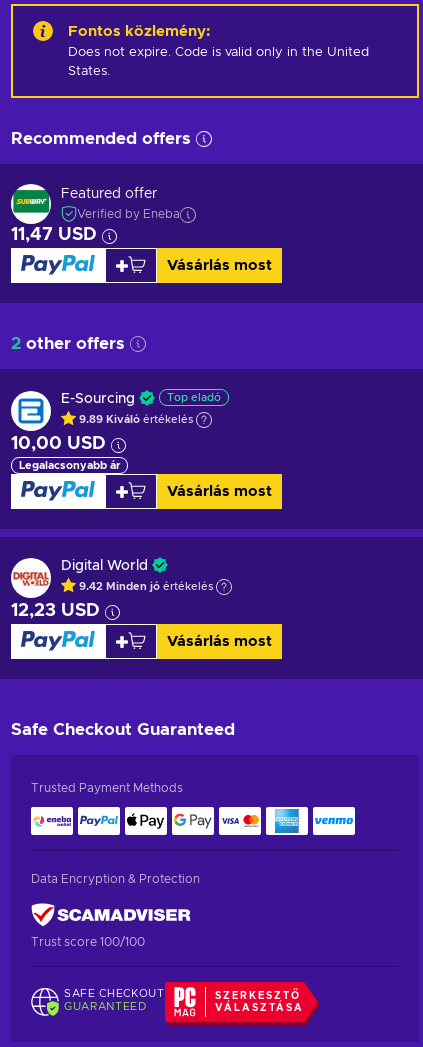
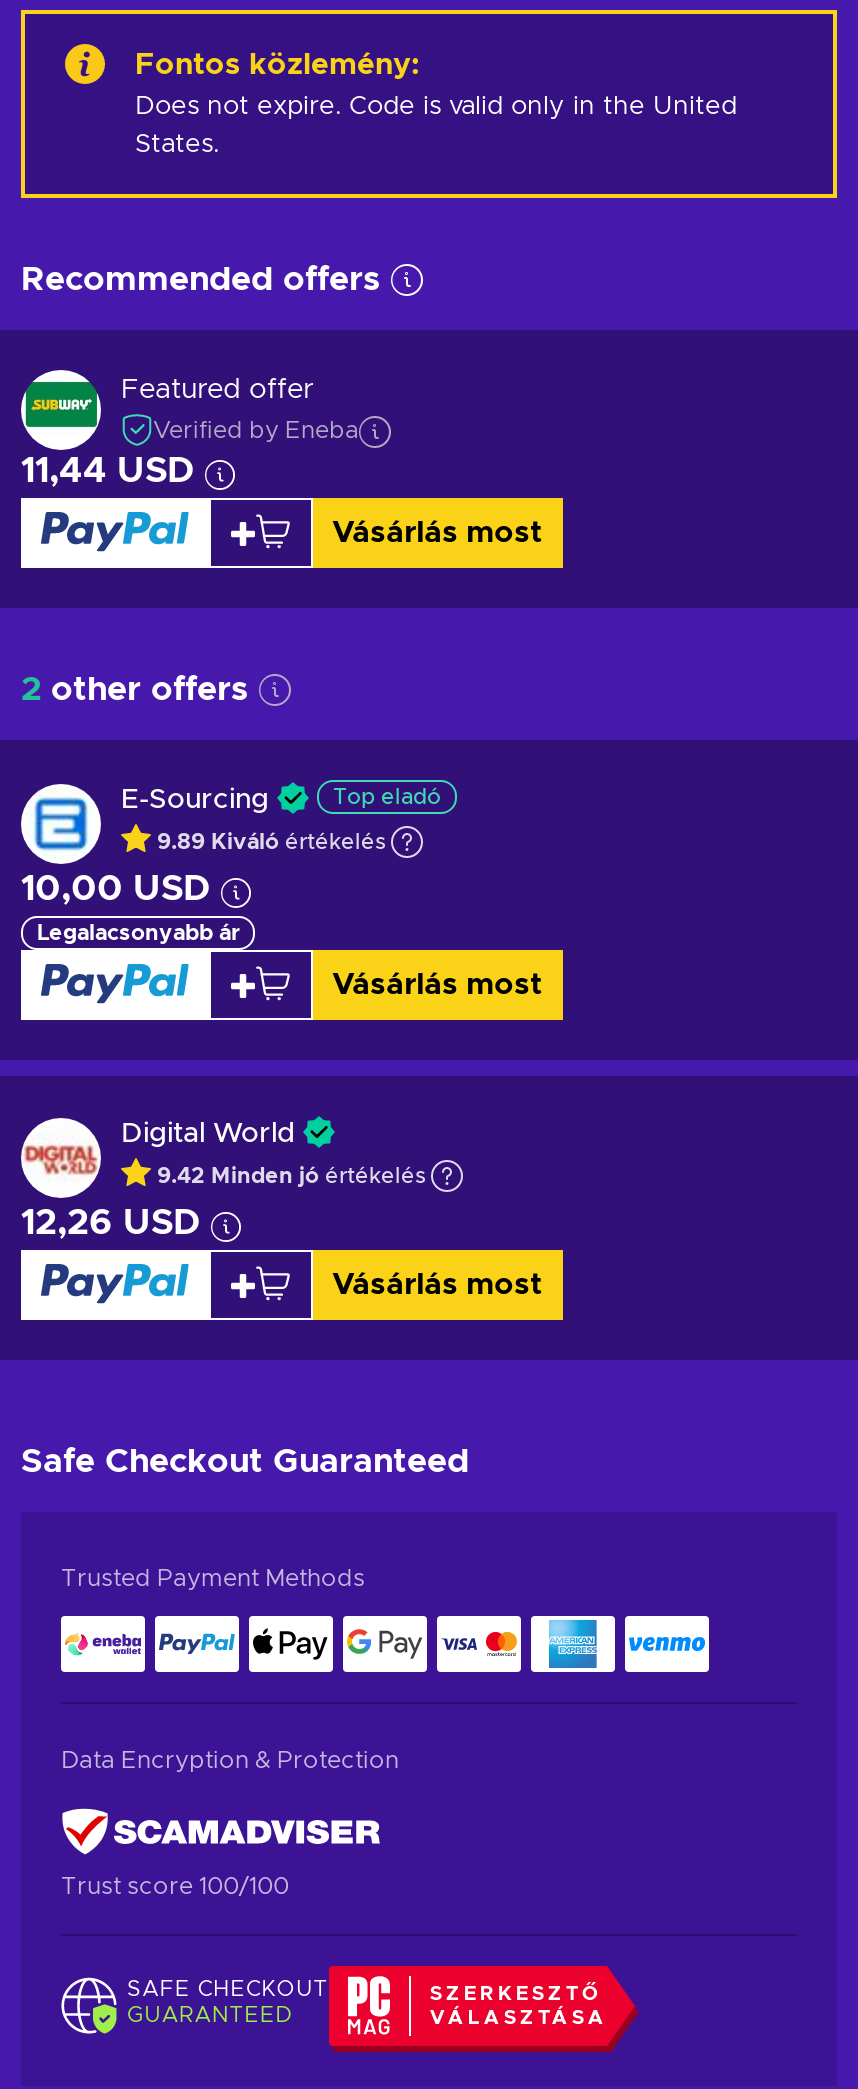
[11,226,97,244] 11,47 USD -> [21,453,195,489] 11,44 USD
[11,602,100,620] 12,23 USD -> [21,1205,201,1241] 12,26 USD

